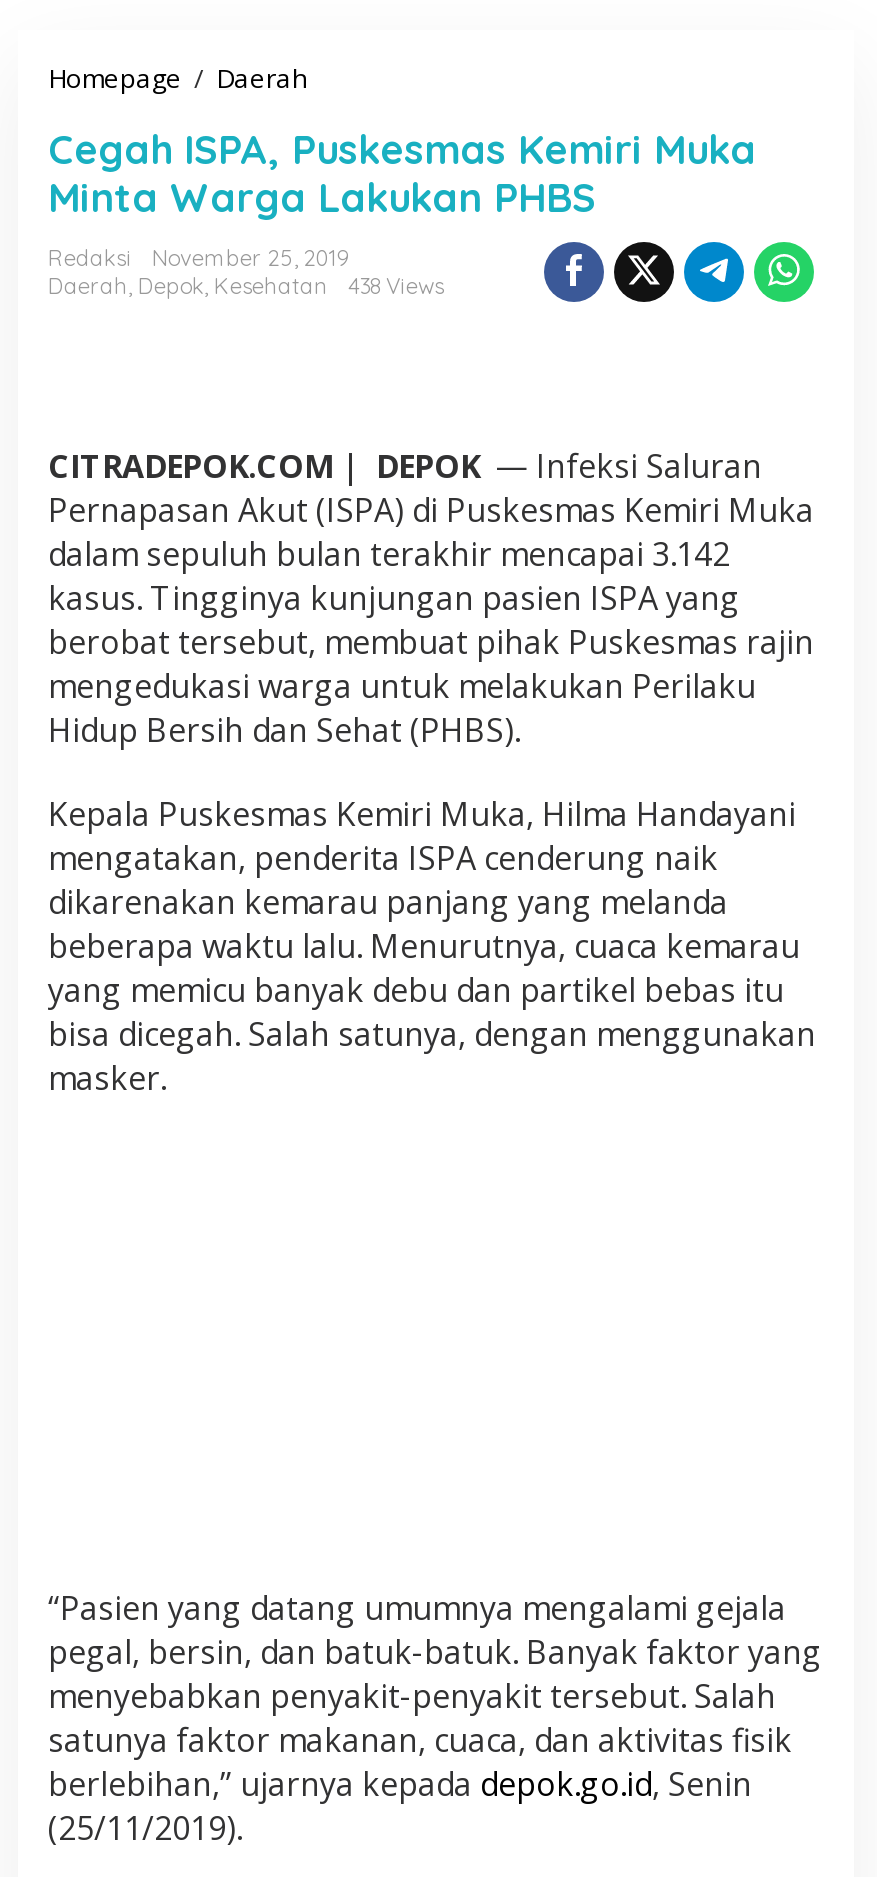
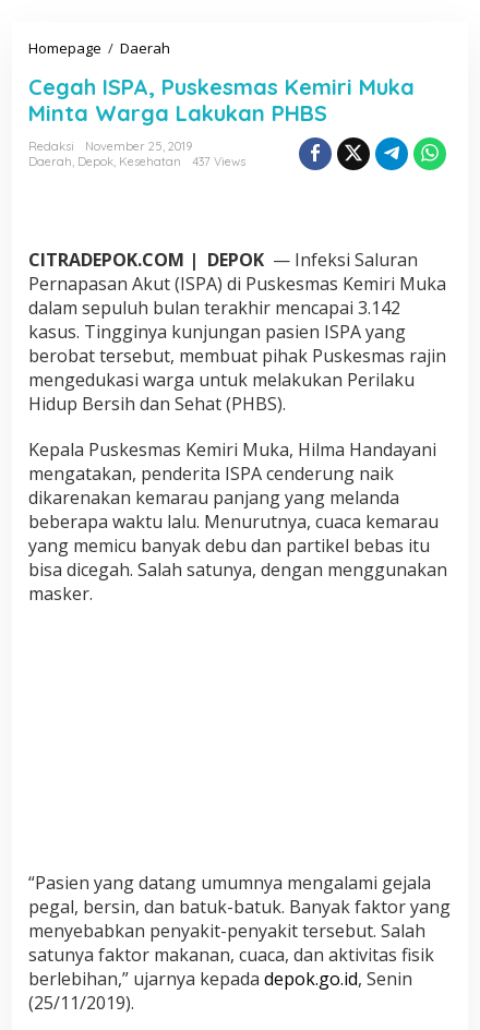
[348,272,444,300] 438 Views -> [192,154,245,169] 437 Views

